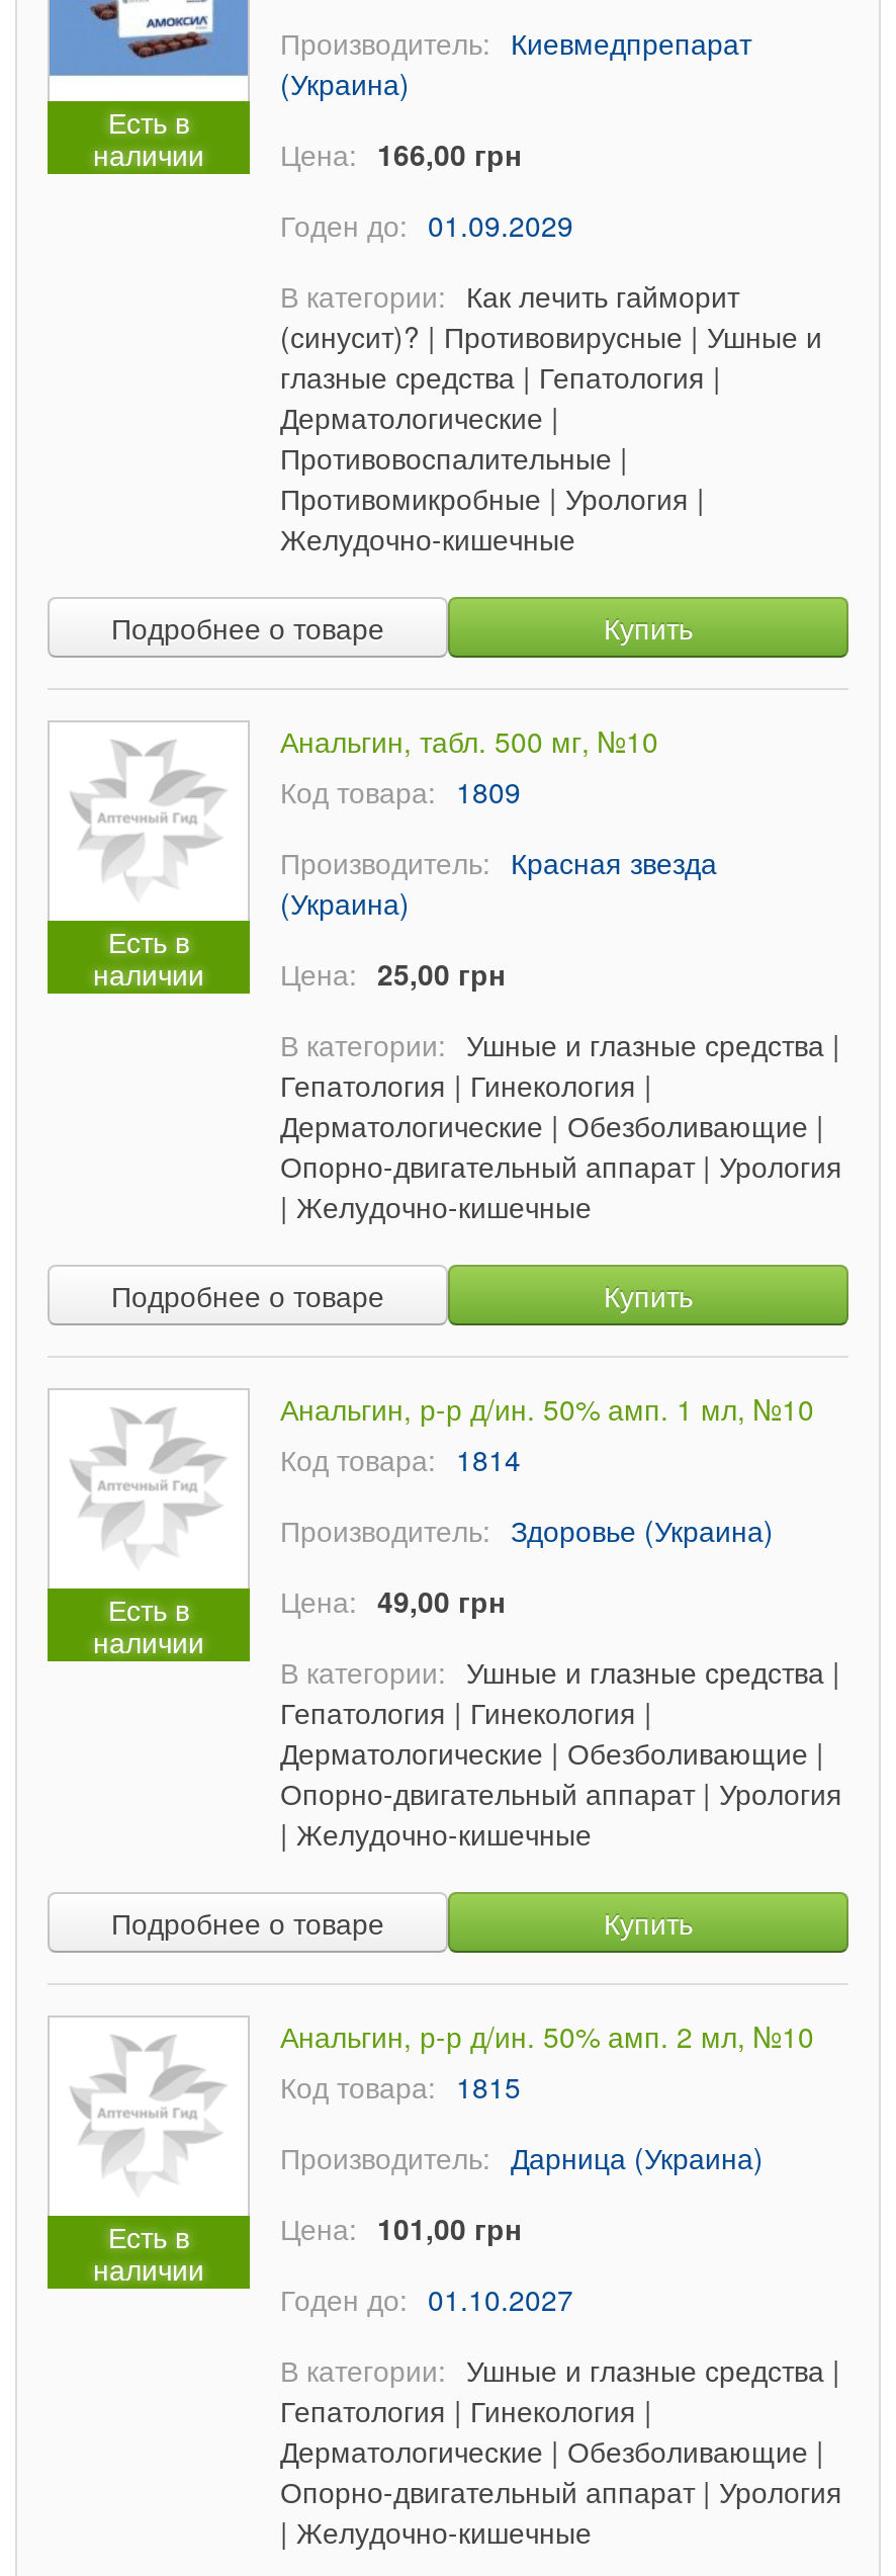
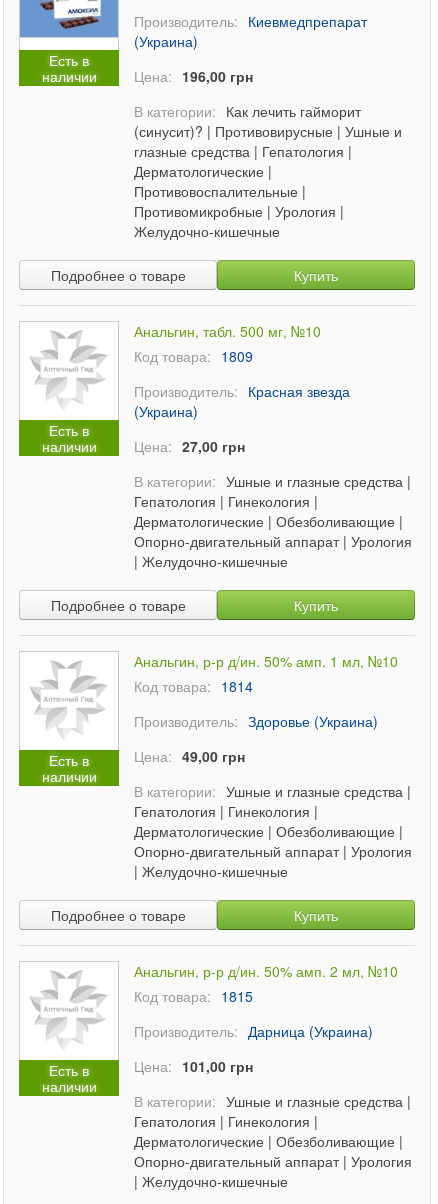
[280,134,573,245] Цена: 166,00 грн | Годен до: 01.09.2029 -> [134,66,253,86] Цена: 196,00 грн
[93,953,505,994] наличии Цена: 25,00 грн -> [41,436,245,456] наличии Цена: 27,00 грн
[280,2279,573,2319] Годен до: 01.10.2027 -> none

